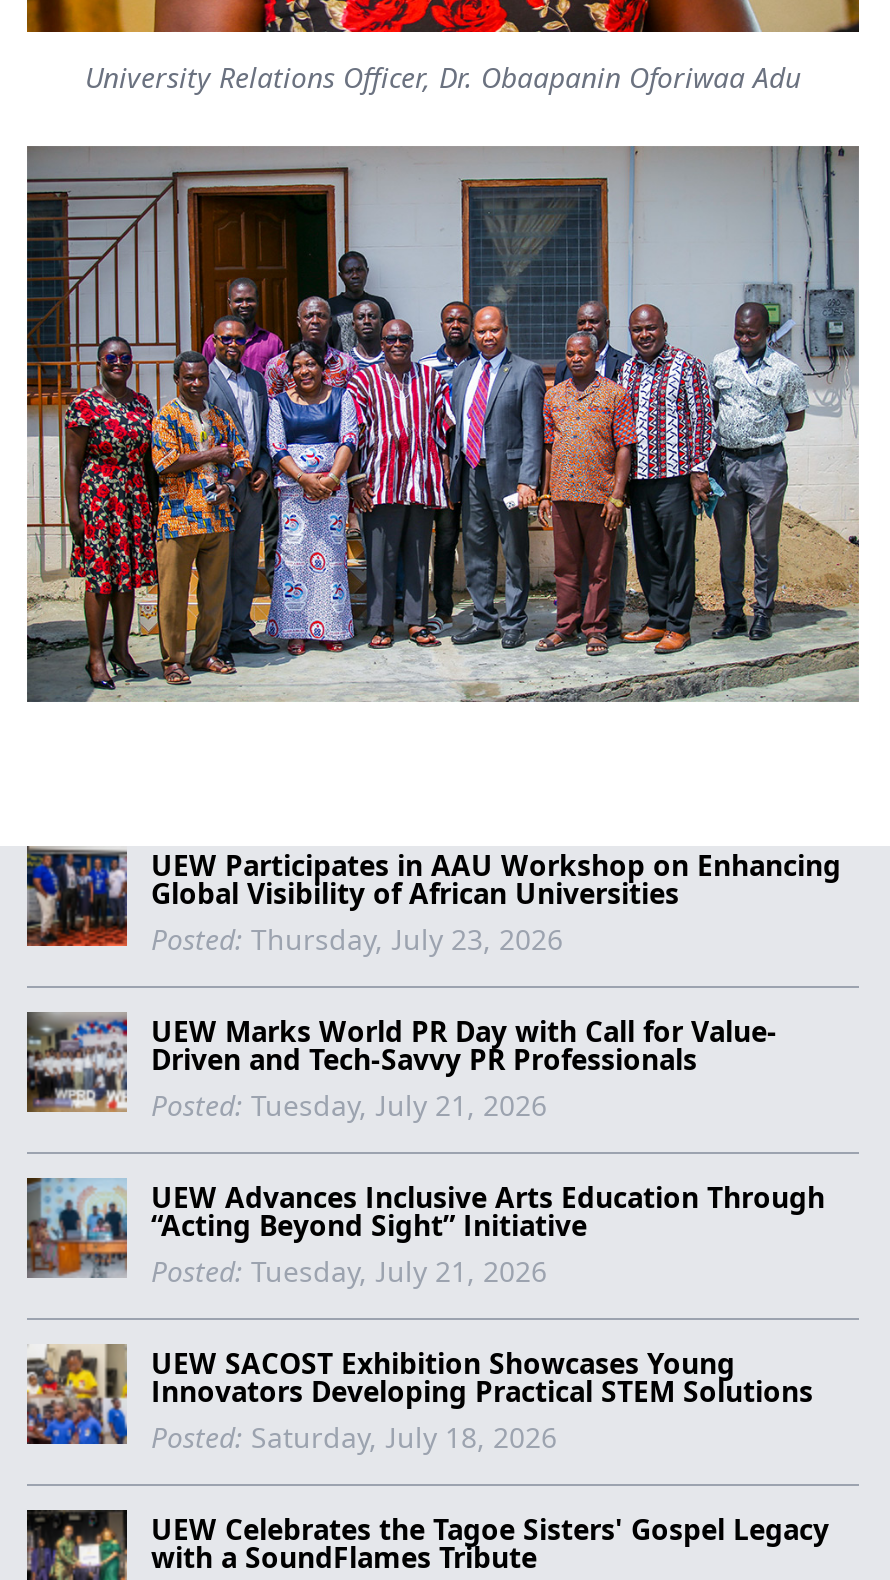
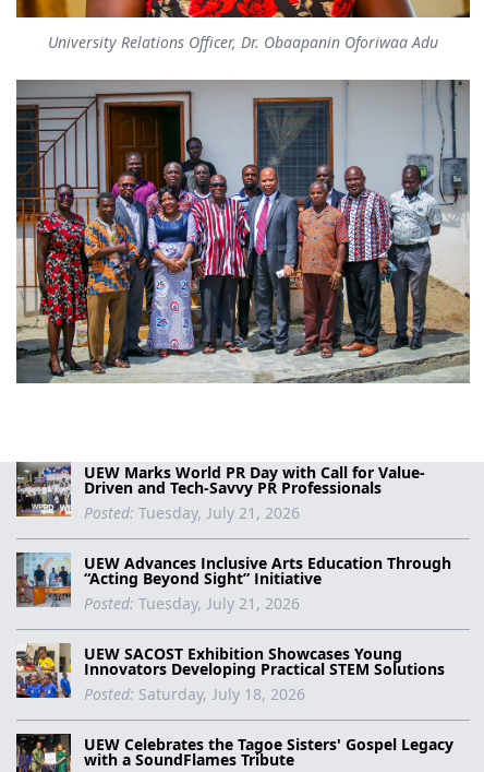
[27,845,841,957] [image] | UEW Participates in AAU Workshop on Enhancing | Global Visibility of African Universities | Posted: Thursday, July 23, 2026 -> none

